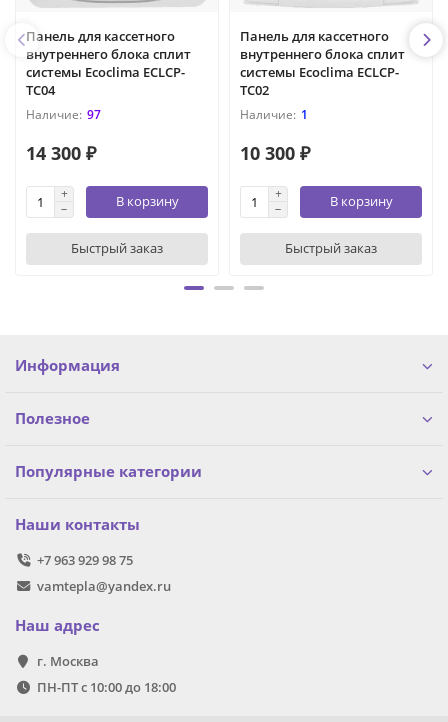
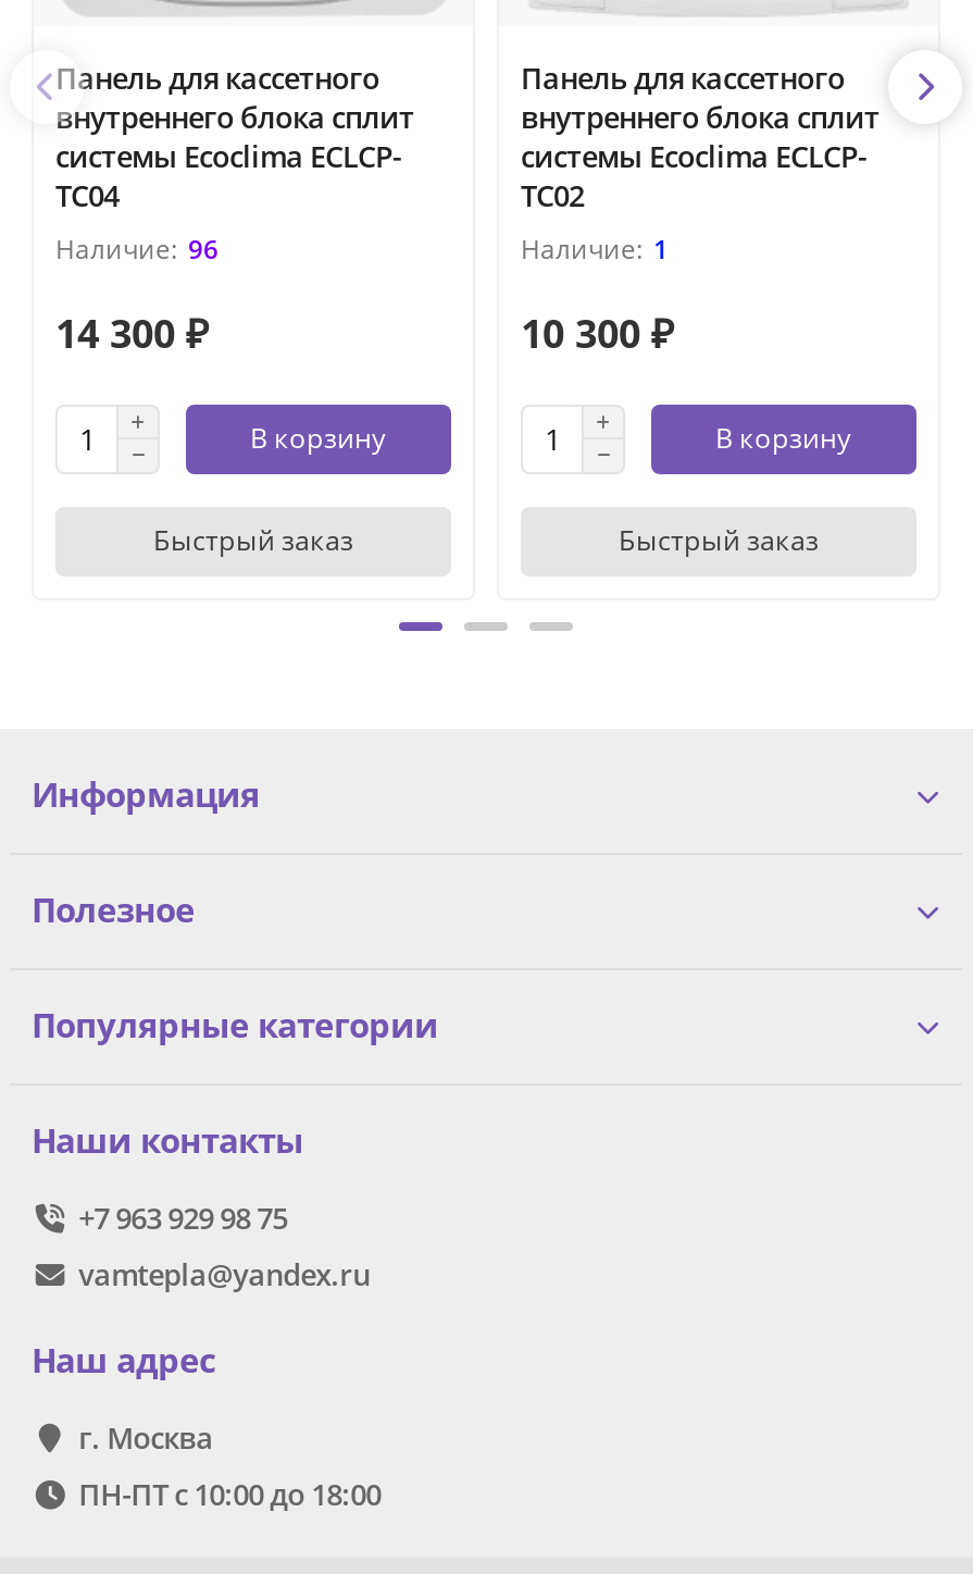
[87,106,101,122] 97 -> [188,230,219,265] 96

